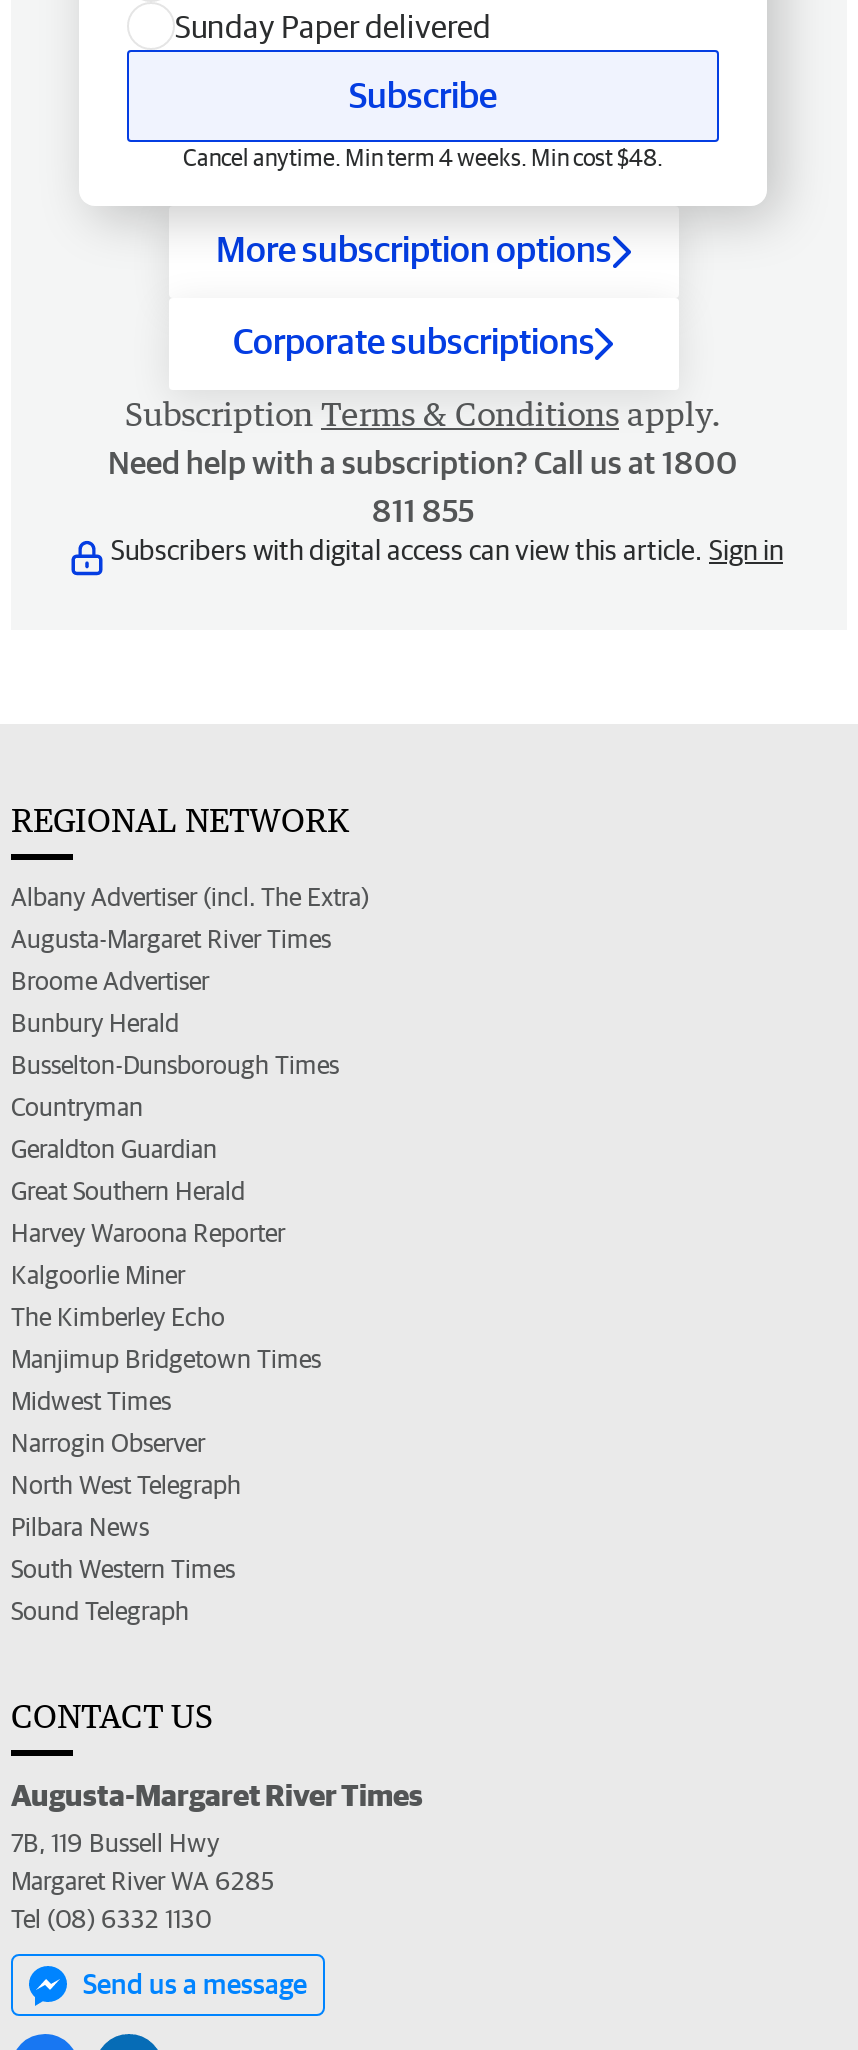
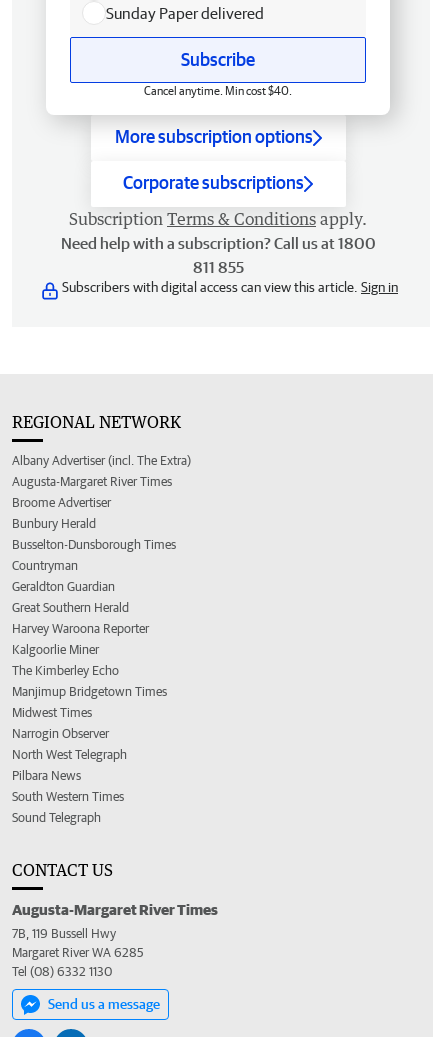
[183,144,663,170] Cancel anytime. Min term 4 weeks. Min cost $48. -> [144,84,292,97] Cancel anytime. Min cost $40.

